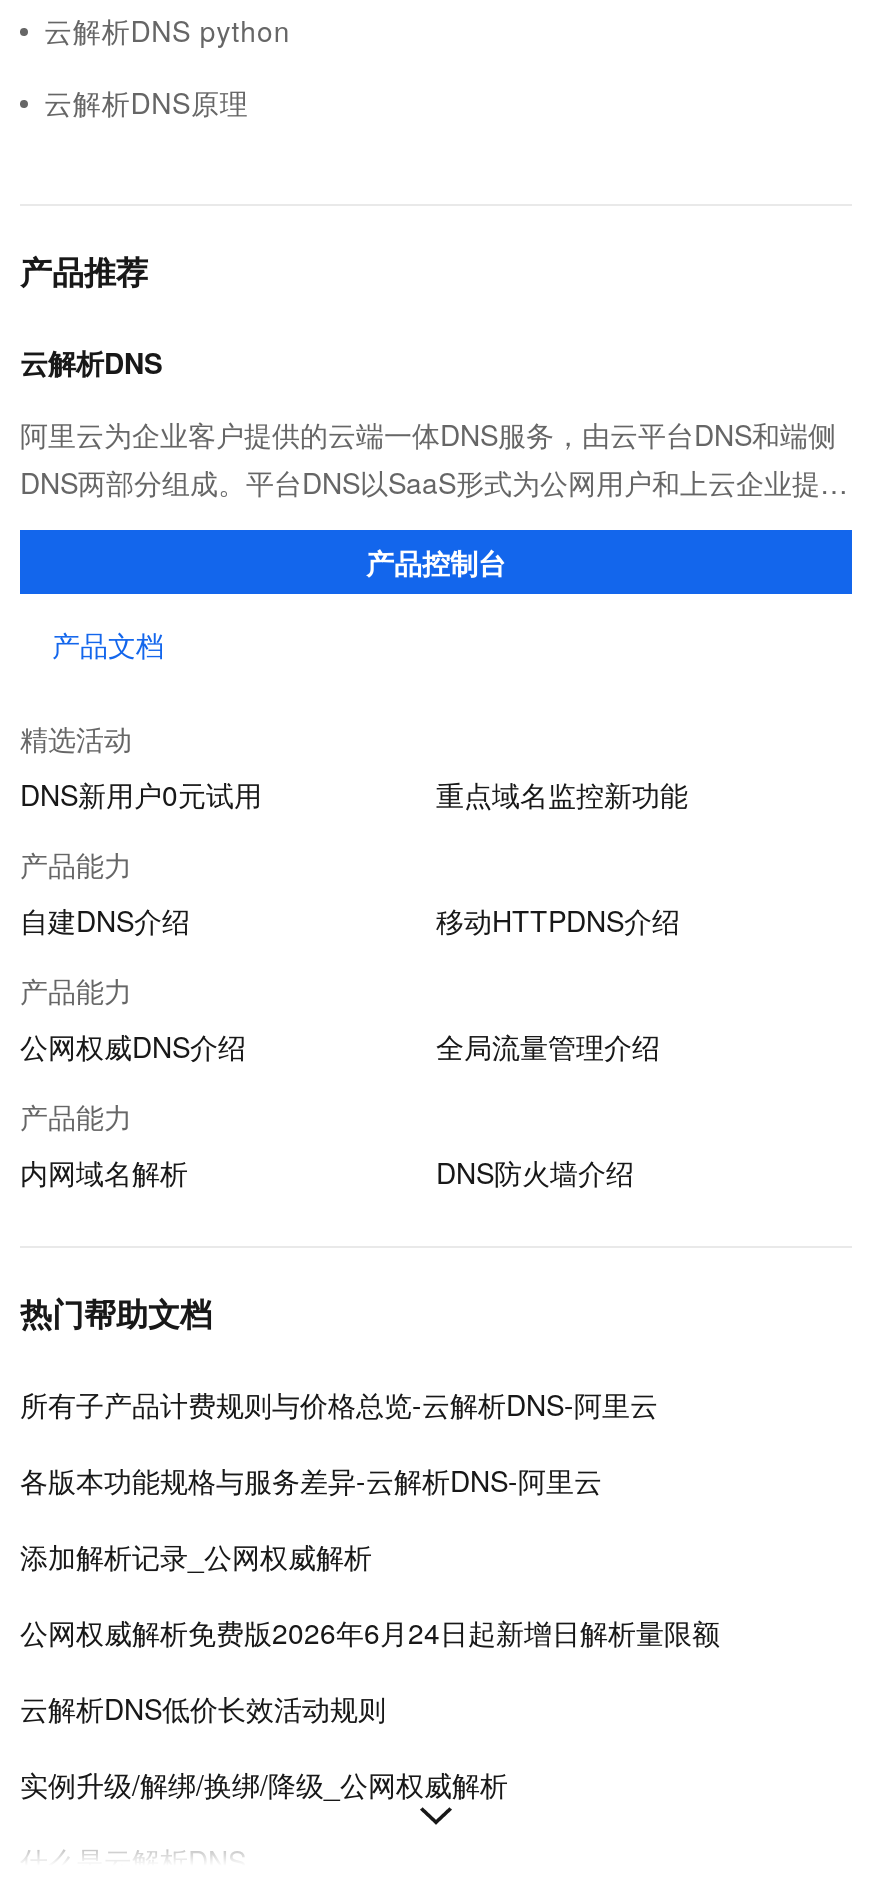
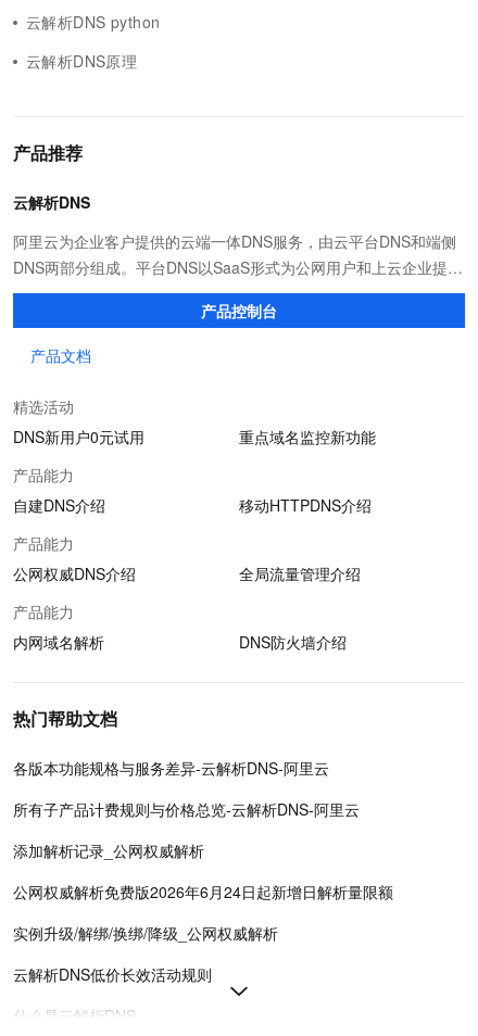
moved [20,1384,658,1424] -> [13,798,360,820]: 所有子产品计费规则与价格总览-云解析DNS-阿里云
moved [20,1460,602,1500] -> [13,757,329,779]: 各版本功能规格与服务差异-云解析DNS-阿里云
moved [20,1688,386,1728] -> [13,963,212,985]: 云解析DNS低价长效活动规则
moved [20,1764,508,1804] -> [13,922,278,944]: 实例升级/解绑/换绑/降级_公网权威解析

